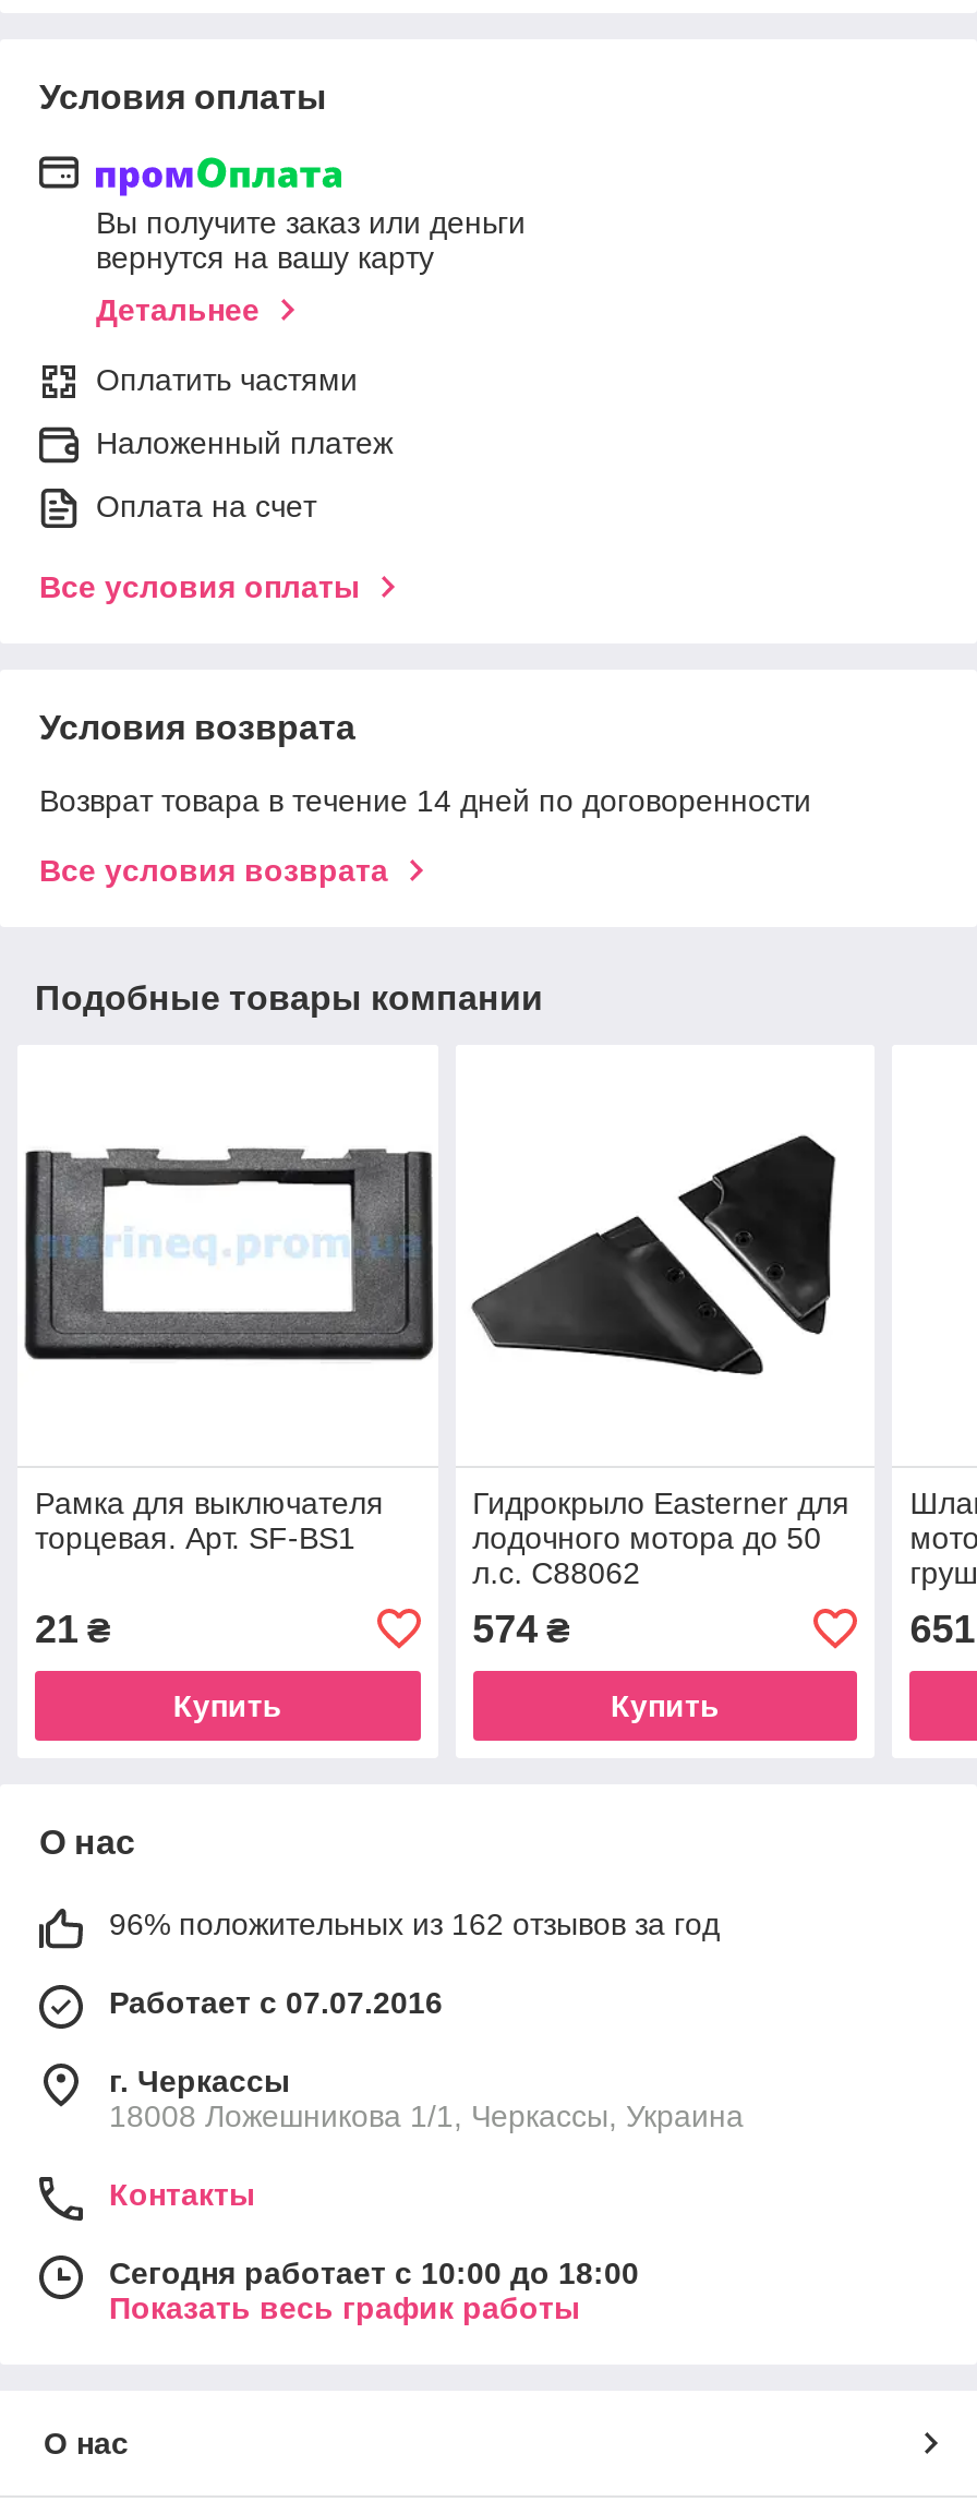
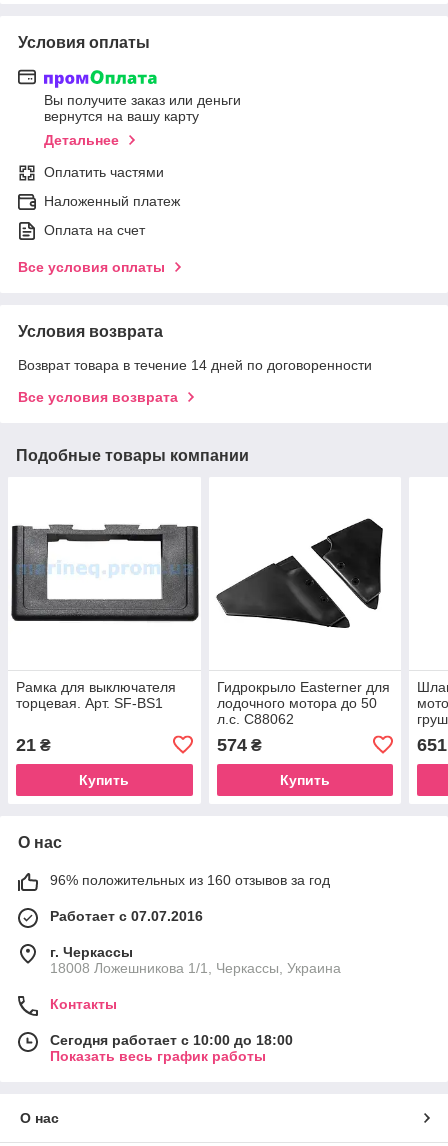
[109,1906,720,1941] 96% положительных из 162 отзывов за год -> [50,872,330,888] 96% положительных из 160 отзывов за год

